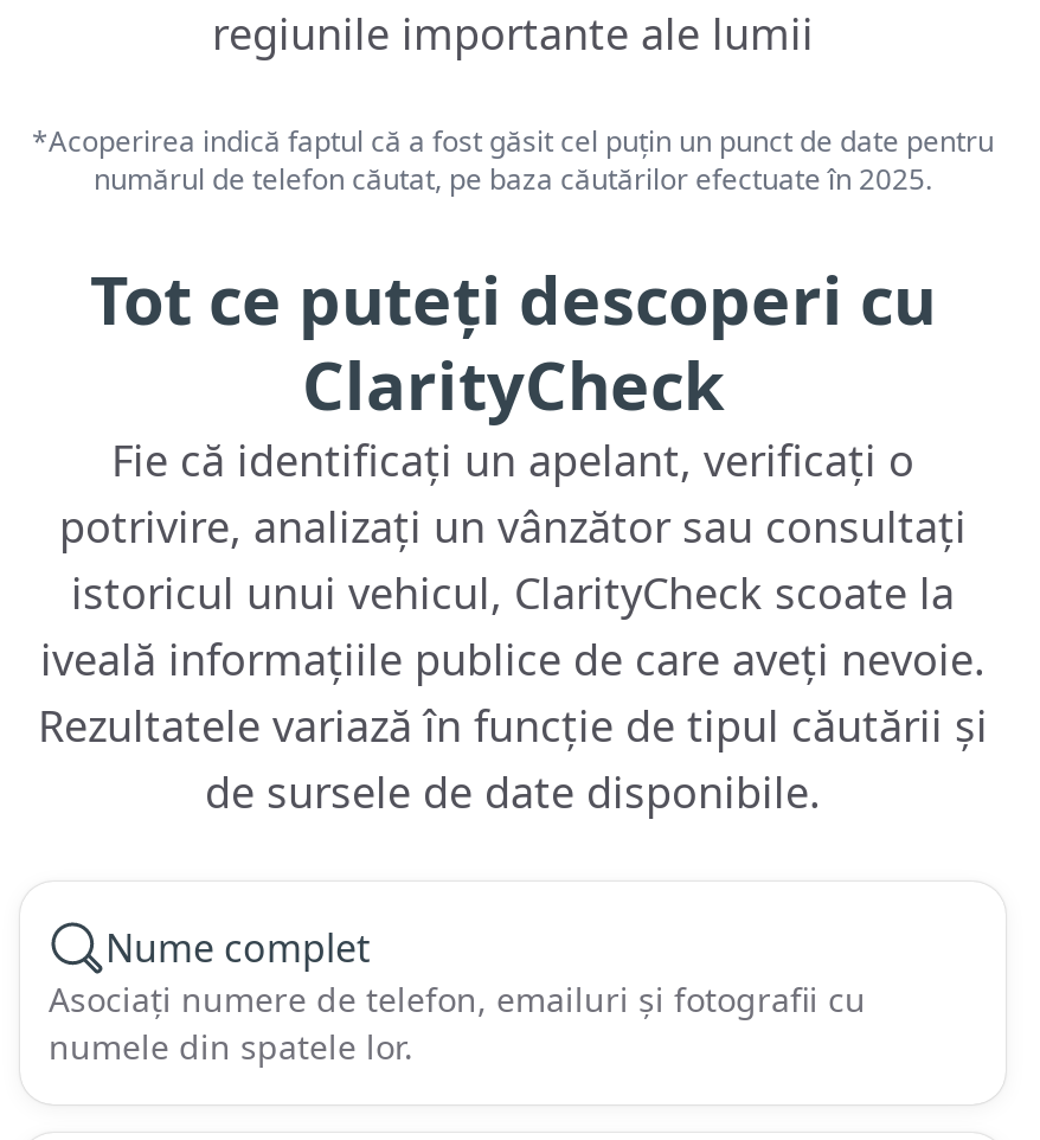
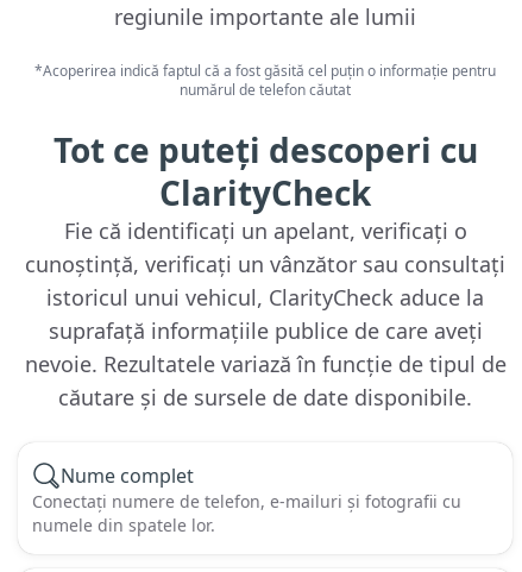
[32,121,994,199] *Acoperirea indică faptul că a fost găsit cel puțin un punct de date pentru | numărul de telefon căutat, pe baza căutărilor efectuate în 2025. -> [34,61,496,100] *Acoperirea indică faptul că a fost găsită cel puțin o informație pentru | numărul de telefon căutat
[38,498,988,820] potrivire, analizați un vânzător sau consultați | istoricul unui vehicul, ClarityCheck scoate la | iveală informațiile publice de care aveți nevoie. | Rezultatele variază în funcție de tipul căutării și | de sursele de date disponibile. -> [24,250,506,411] cunoștință, verificați un vânzător sau consultați | istoricul unui vehicul, ClarityCheck aduce la | suprafață informațiile publice de care aveți | nevoie. Rezultatele variază în funcție de tipul de | căutare și de sursele de date disponibile.
[49,976,866,1021] Asociați numere de telefon, emailuri și fotografii cu -> [32,490,461,513] Conectați numere de telefon, e-mailuri și fotografii cu

